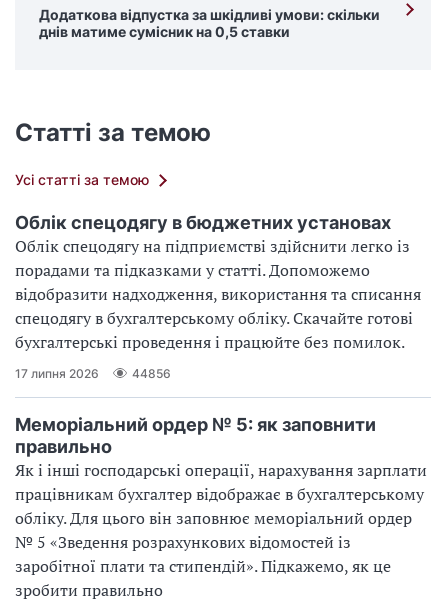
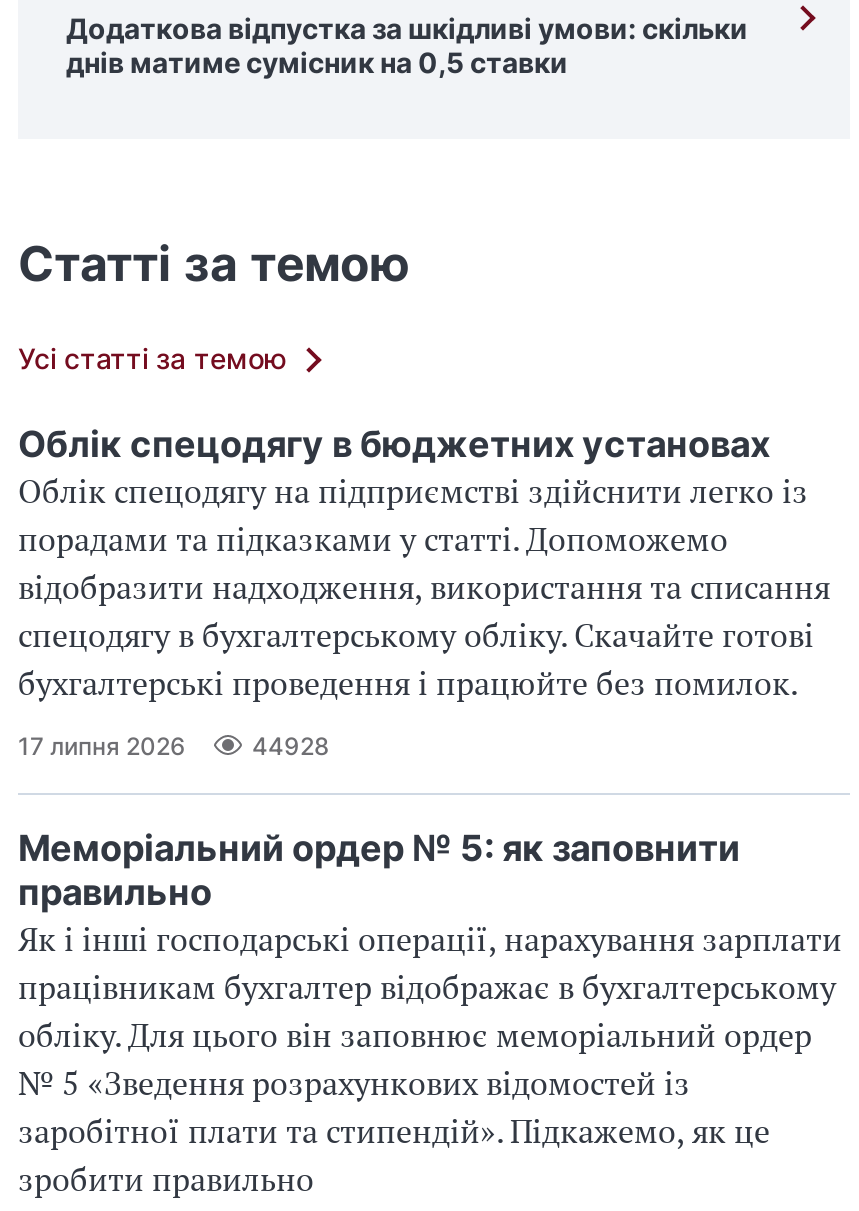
[132,365,171,380] 44856 -> [252,730,330,760] 44928

